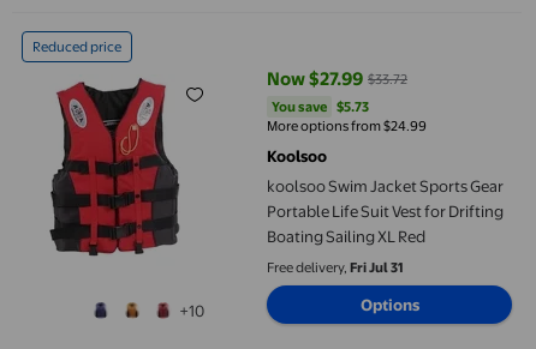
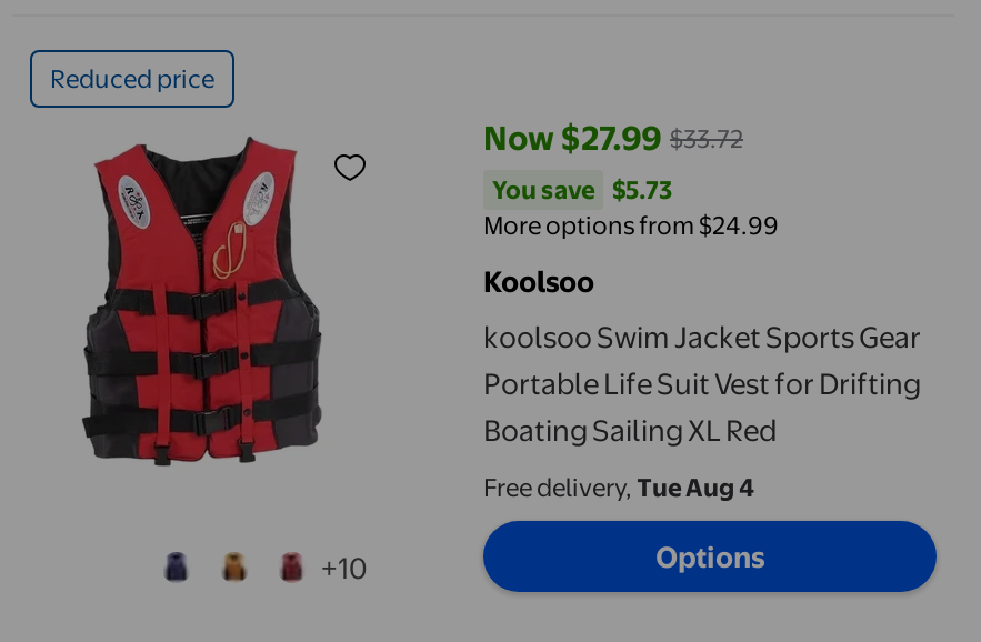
[267,259,404,276] Free delivery, Fri Jul 31 -> [483,472,754,503] Free delivery, Tue Aug 4

